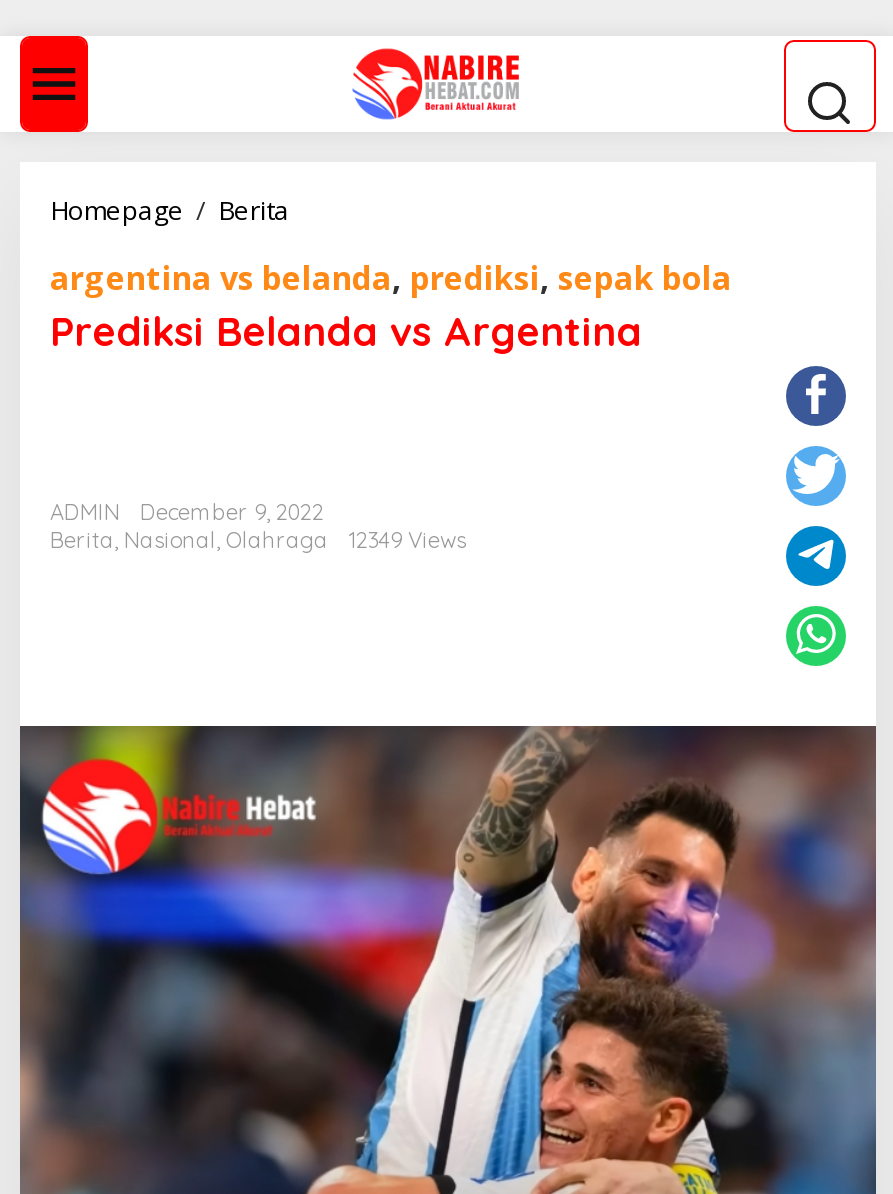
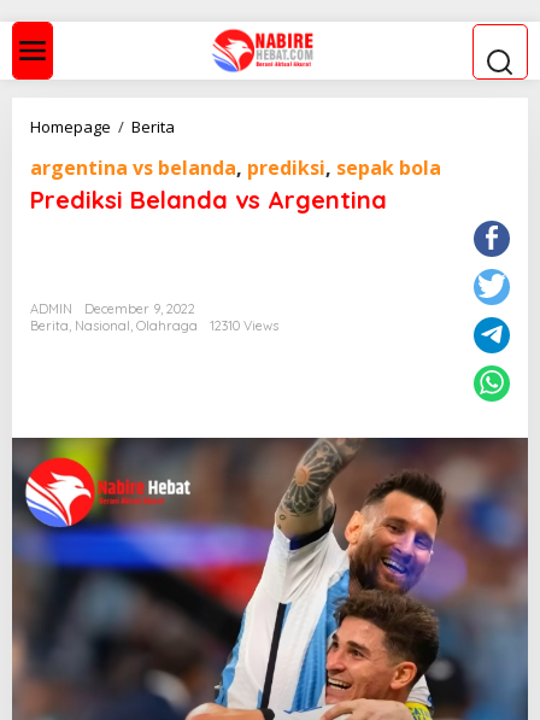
[348,526,466,554] 12349 Views -> [210,317,278,334] 12310 Views

